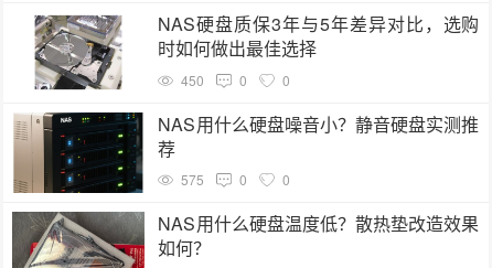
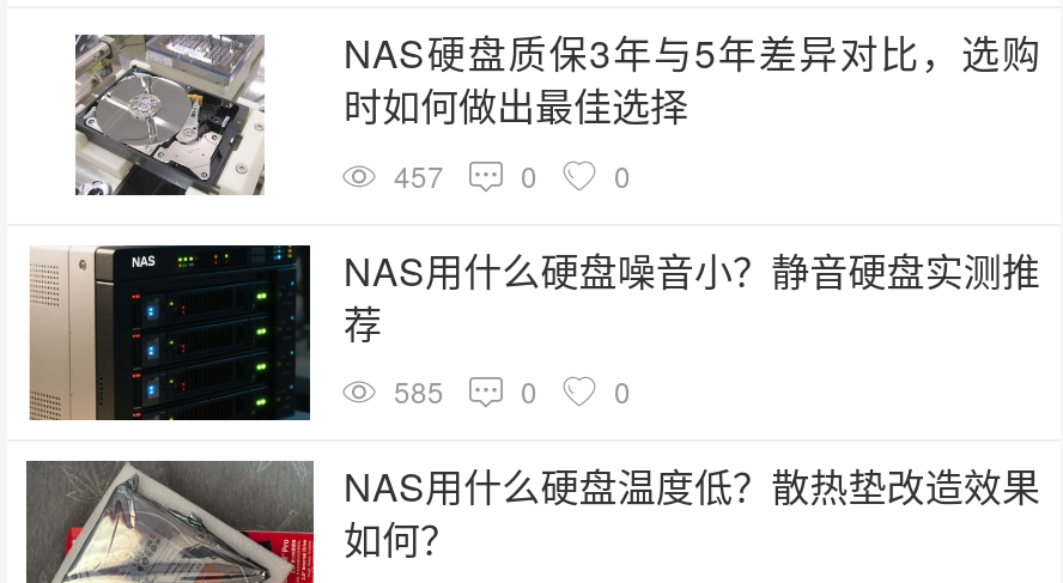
[181,70,291,89] 450 0 0 -> [394,153,631,194] 457 0 0
[181,170,291,189] 575 0 0 -> [394,371,631,412] 585 0 0

